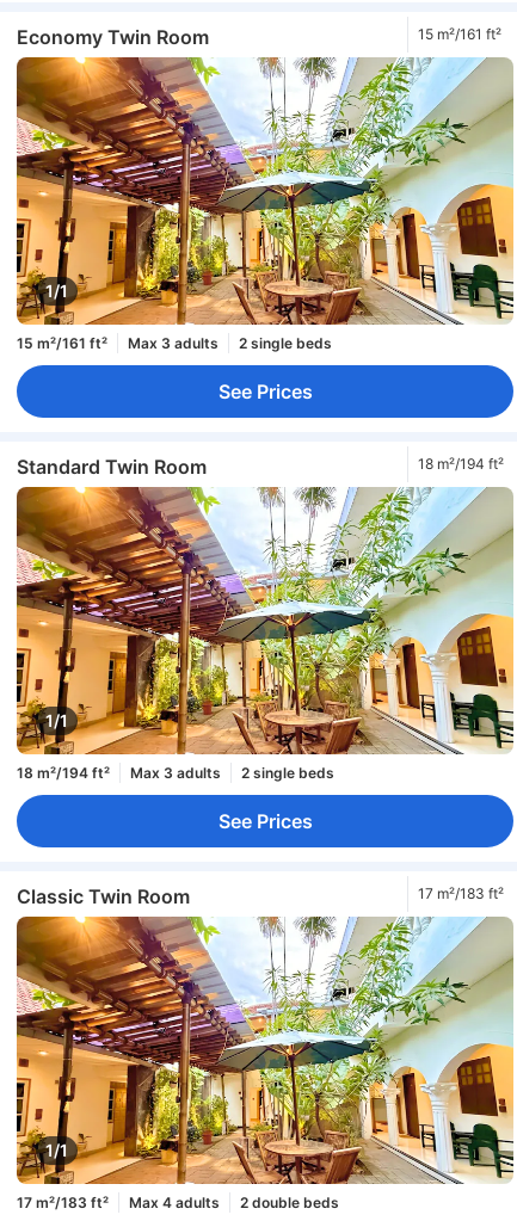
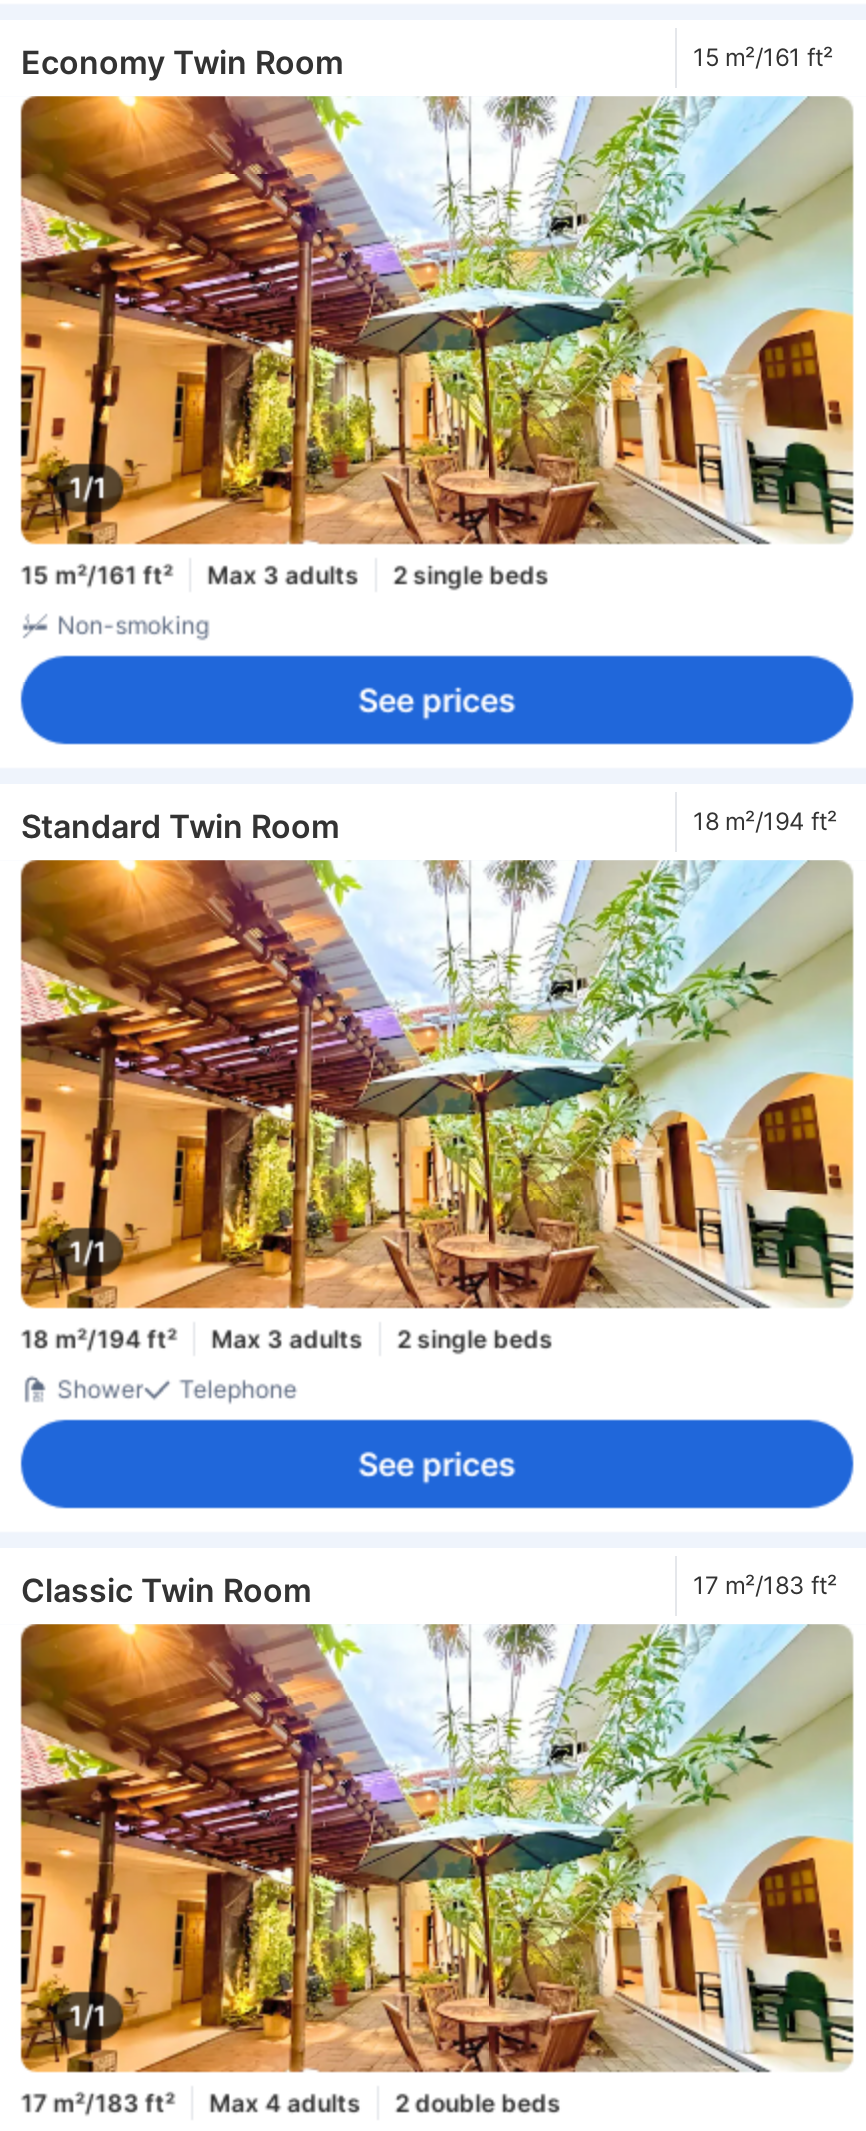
[218,380,312,404] See Prices -> [57,610,516,720] Non-smoking | See prices
[218,809,312,833] See Prices -> [57,1374,516,1484] Shower | Telephone | See prices

